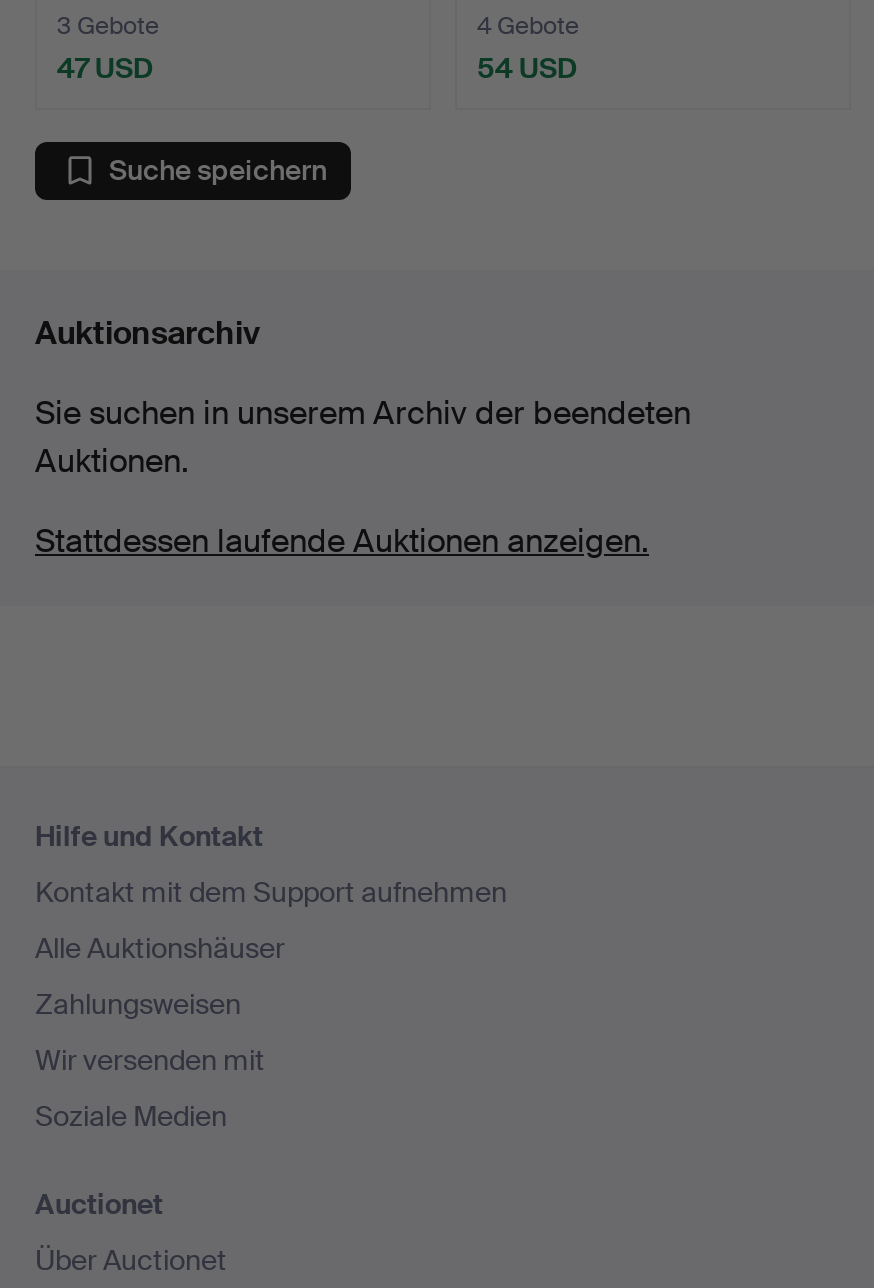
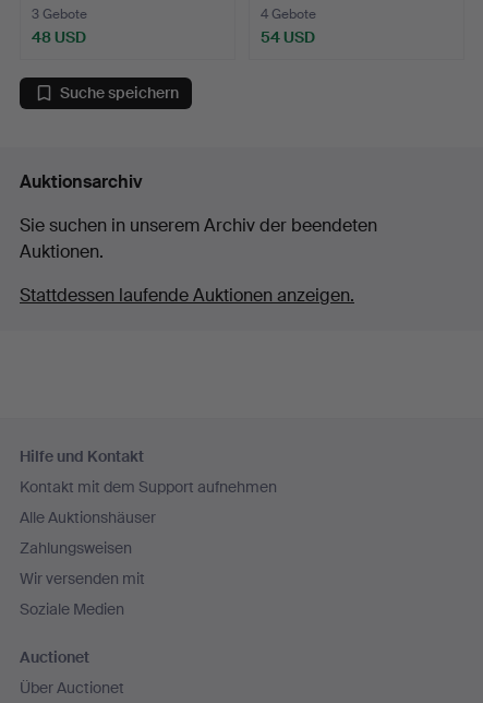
[57,50,153,86] 47 USD -> [32,27,86,47] 48 USD

